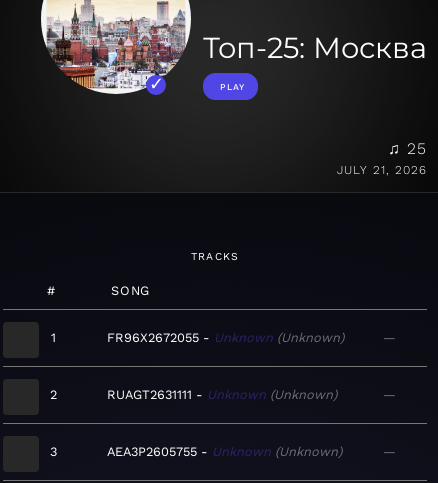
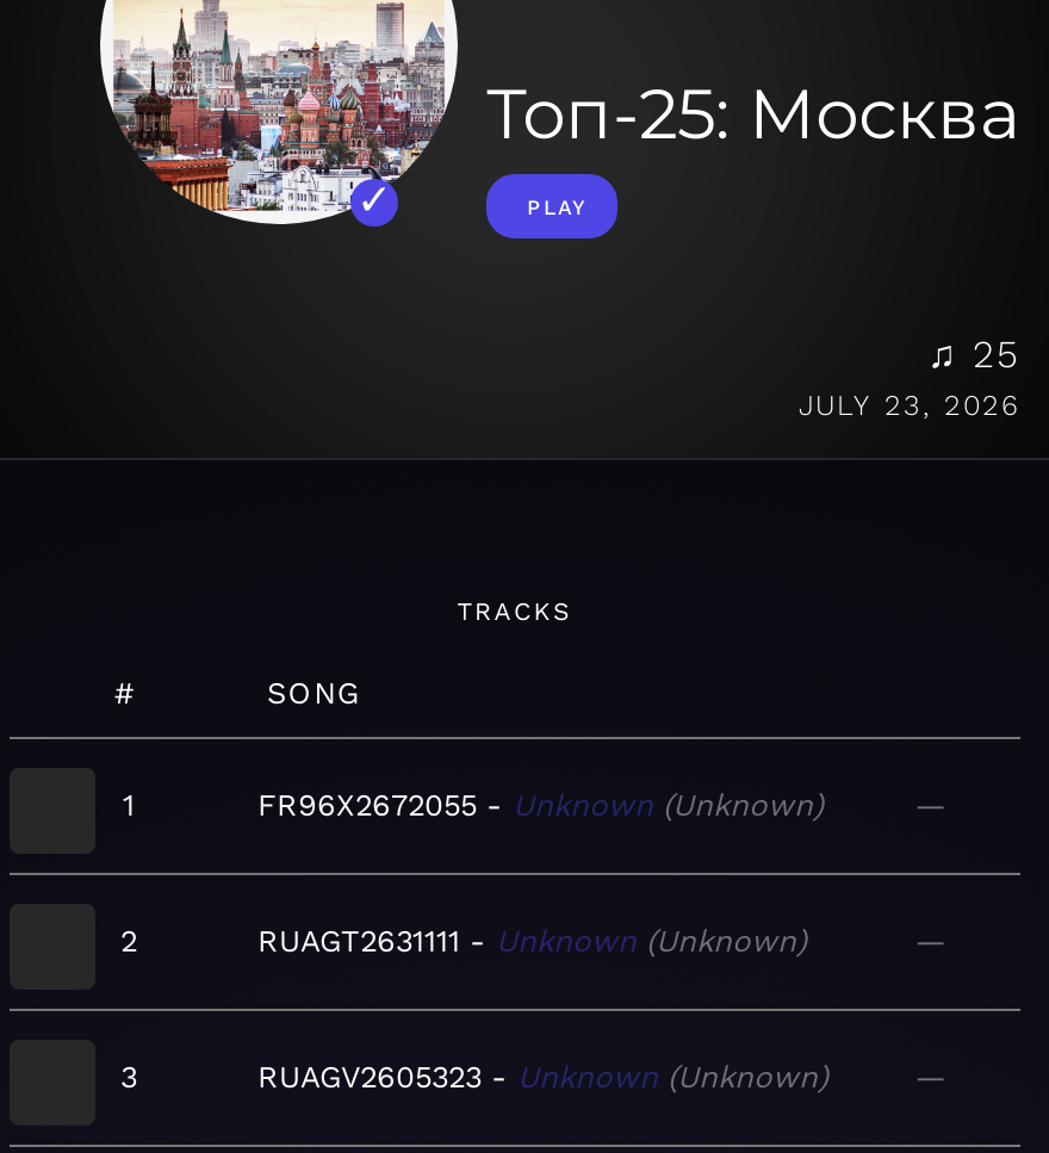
[337,163,427,177] JULY 21, 2026 -> [799,390,1020,423] JULY 23, 2026
[107,444,197,459] AEA3P2605755 -> [257,1060,482,1096] RUAGV2605323

